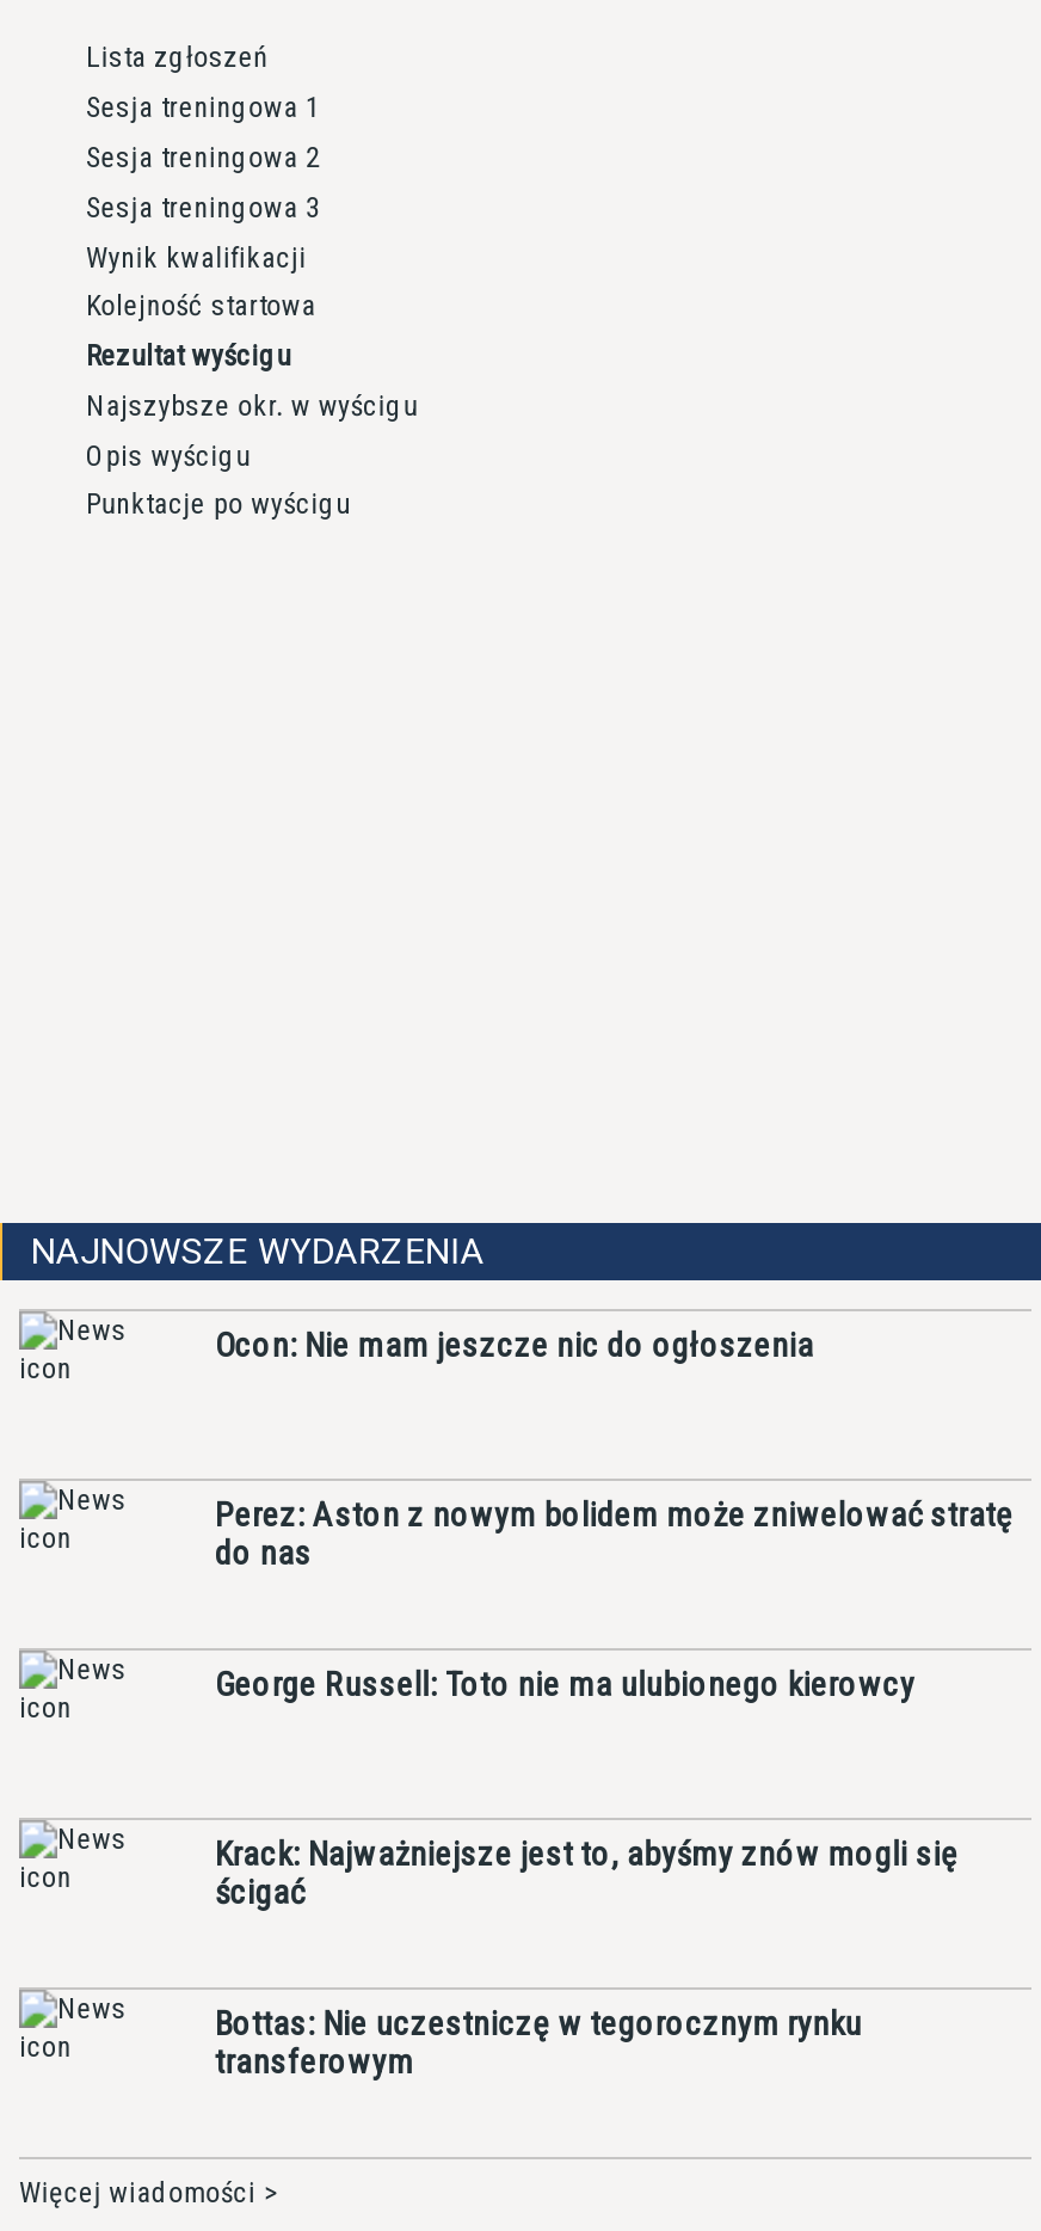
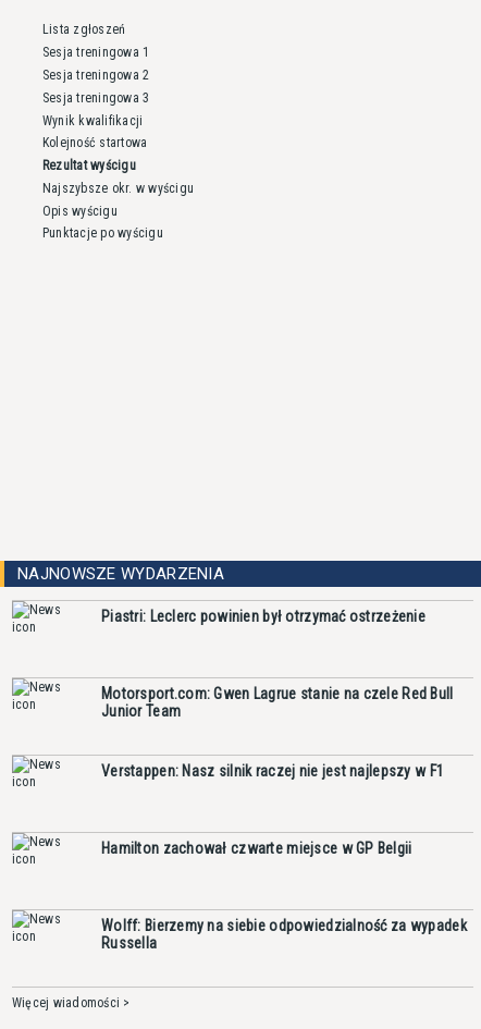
[215,1325,814,1363] Ocon: Nie mam jeszcze nic do ogłoszenia -> [101,607,425,625] Piastri: Leclerc powinien był otrzymać ostrzeżenie
[215,1495,1013,1571] Perez: Aston z nowym bolidem może zniwelować stratę | do nas -> [101,685,453,720] Motorsport.com: Gwen Lagrue stanie na czele Red Bull | Junior Team
[215,1664,915,1703] George Russell: Toto nie ma ulubionego kierowcy -> [101,762,444,779] Verstappen: Nasz silnik raczej nie jest najlepszy w F1
[215,1834,958,1910] Krack: Najważniejsze jest to, abyśmy znów mogli się | ścigać -> [101,839,412,857] Hamilton zachował czwarte miejsce w GP Belgii
[215,2004,862,2080] Bottas: Nie uczestniczę w tegorocznym rynku | transferowym -> [101,917,467,951] Wolff: Bierzemy na siebie odpowiedzialność za wypadek | Russella

